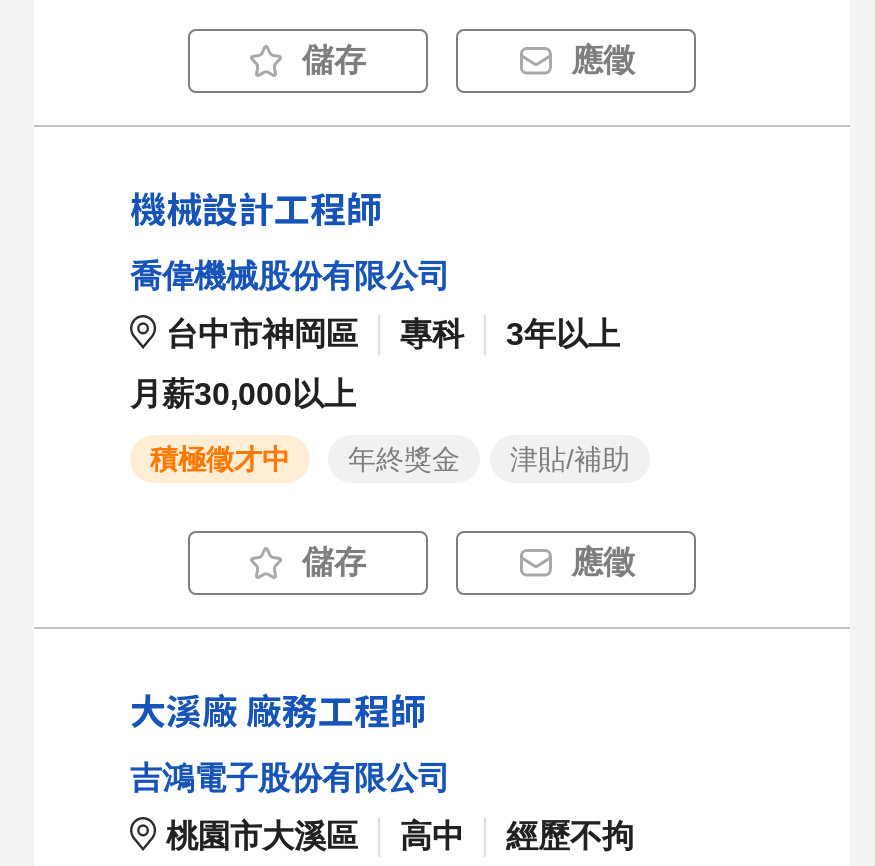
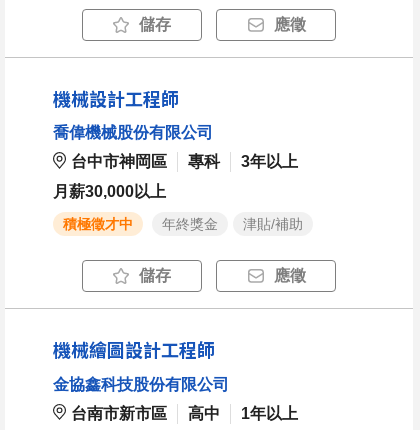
[130,683,426,735] 大溪廠 廠務工程師 -> [53,336,215,362] 機械繪圖設計工程師
[130,761,450,795] 吉鴻電子股份有限公司 -> [53,375,229,392] 金協鑫科技股份有限公司
[166,819,358,853] 桃園市大溪區 -> [71,404,167,421] 台南市新市區
[506,819,634,853] 經歷不拘 -> [241,404,298,421] 1年以上

